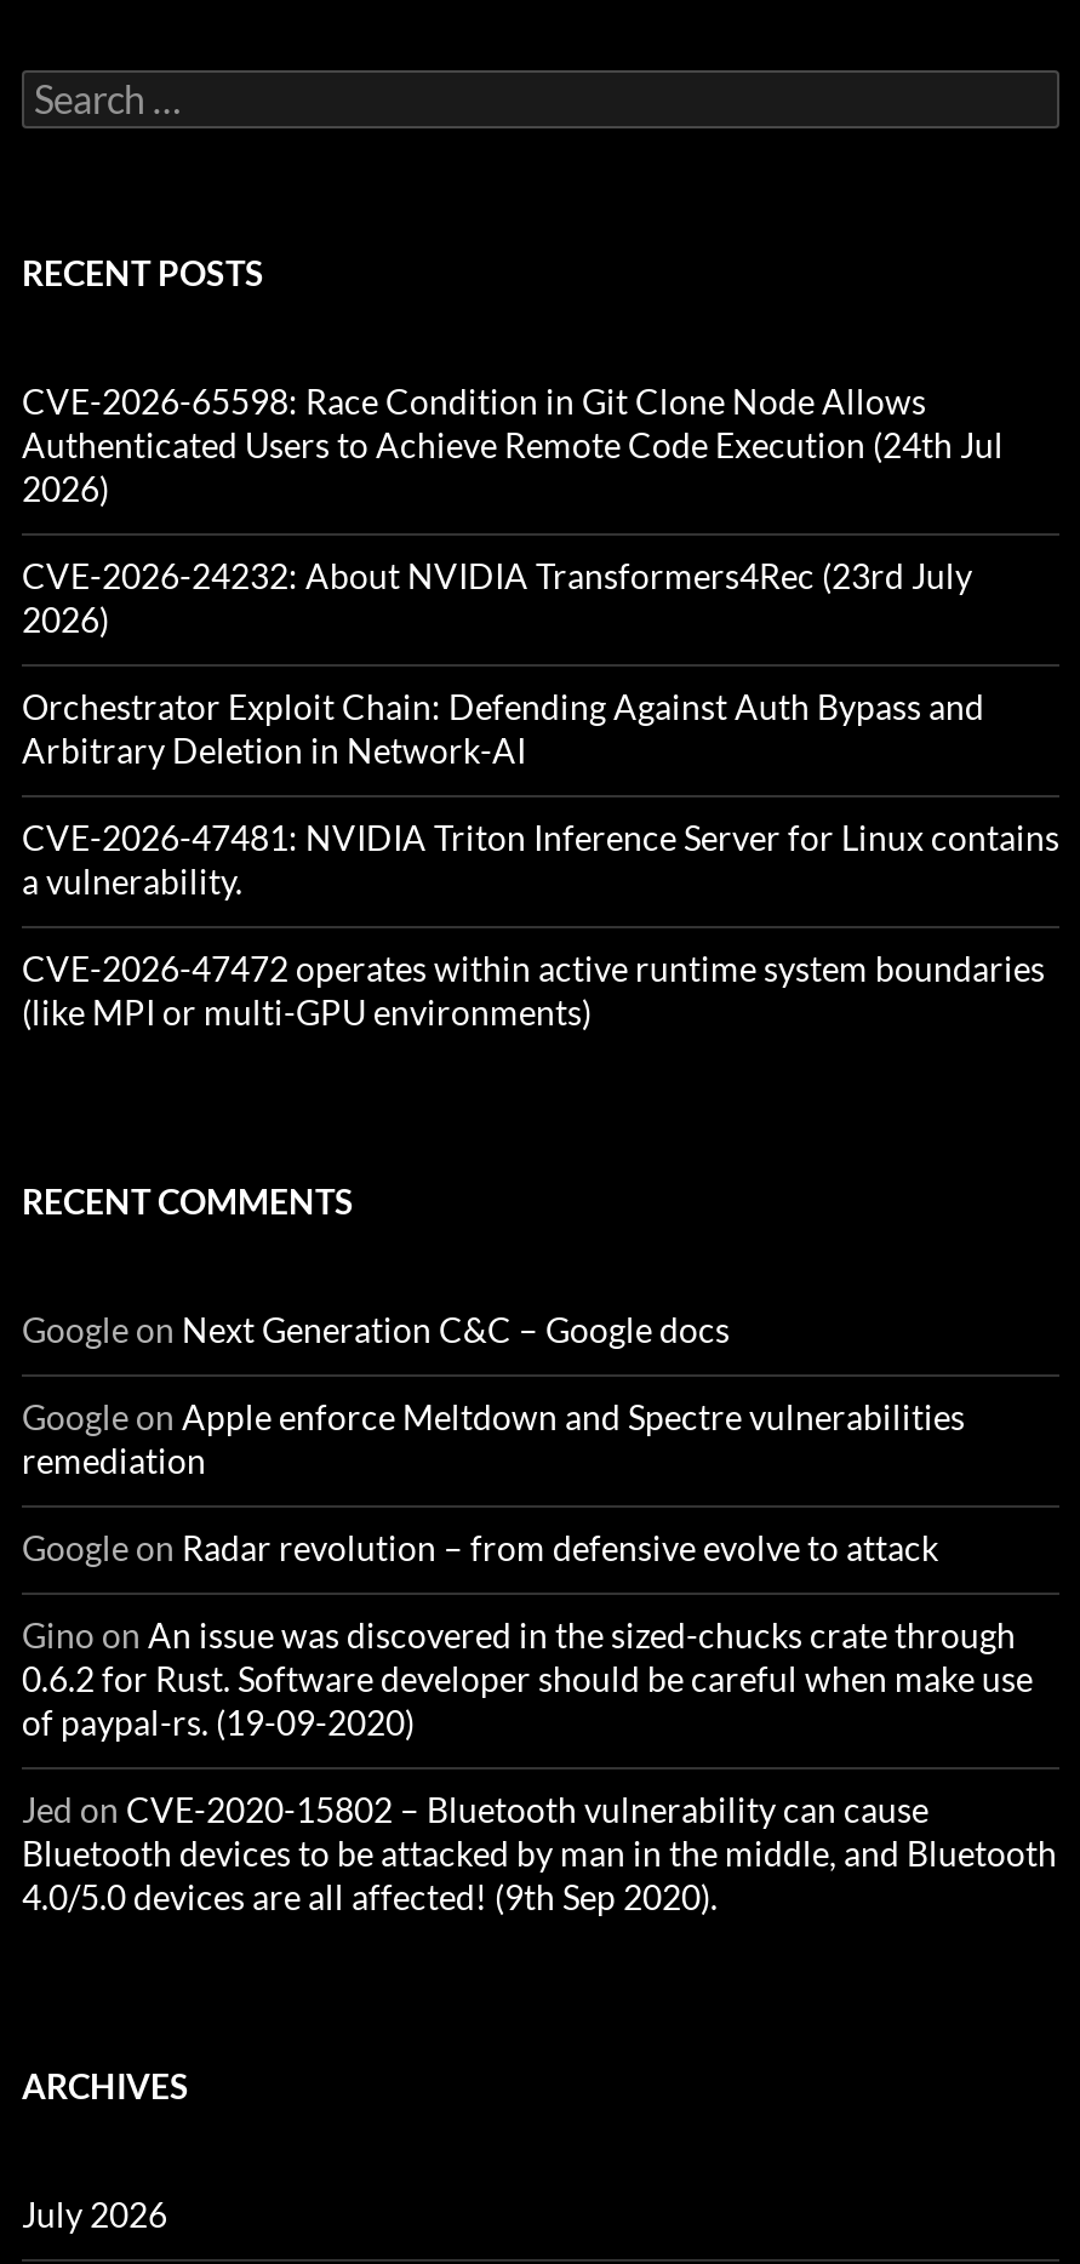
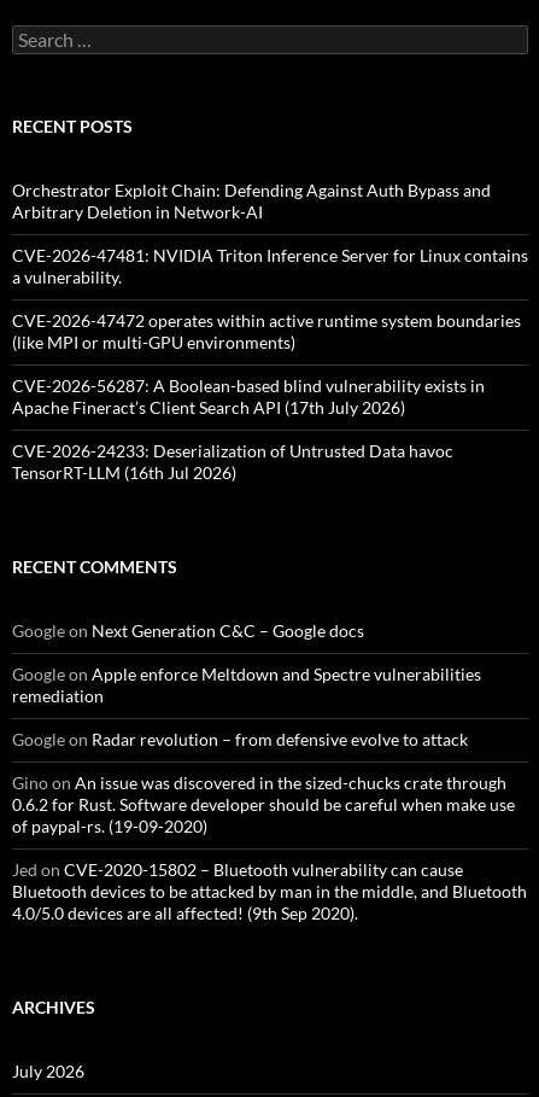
[22,381,1004,641] CVE-2026-65598: Race Condition in Git Clone Node Allows | Authenticated Users to Achieve Remote Code Execution (24th Jul | 2026) | CVE-2026-24232: About NVIDIA Transformers4Rec (23rd July | 2026) -> none
moved [22,687,1059,1033] -> [12,180,528,353]: Orchestrator Exploit Chain: Defending Against Auth Bypass and | Arbitrary Deletion in Network-AI | CVE-2026-47481: NVIDIA Triton Inference Server for Linux contains | a vulnerability. | CVE-2026-47472 operates within active runtime system boundaries | (like MPI or multi-GPU environments)
none -> [12,376,485,483] CVE-2026-56287: A Boolean-based blind vulnerability exists in | Apache Fineract’s Client Search API (17th July 2026) | CVE-2026-24233: Deserialization of Untrusted Data havoc | TensorRT-LLM (16th Jul 2026)

